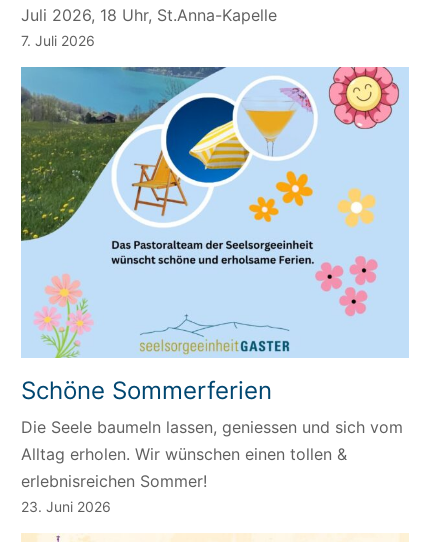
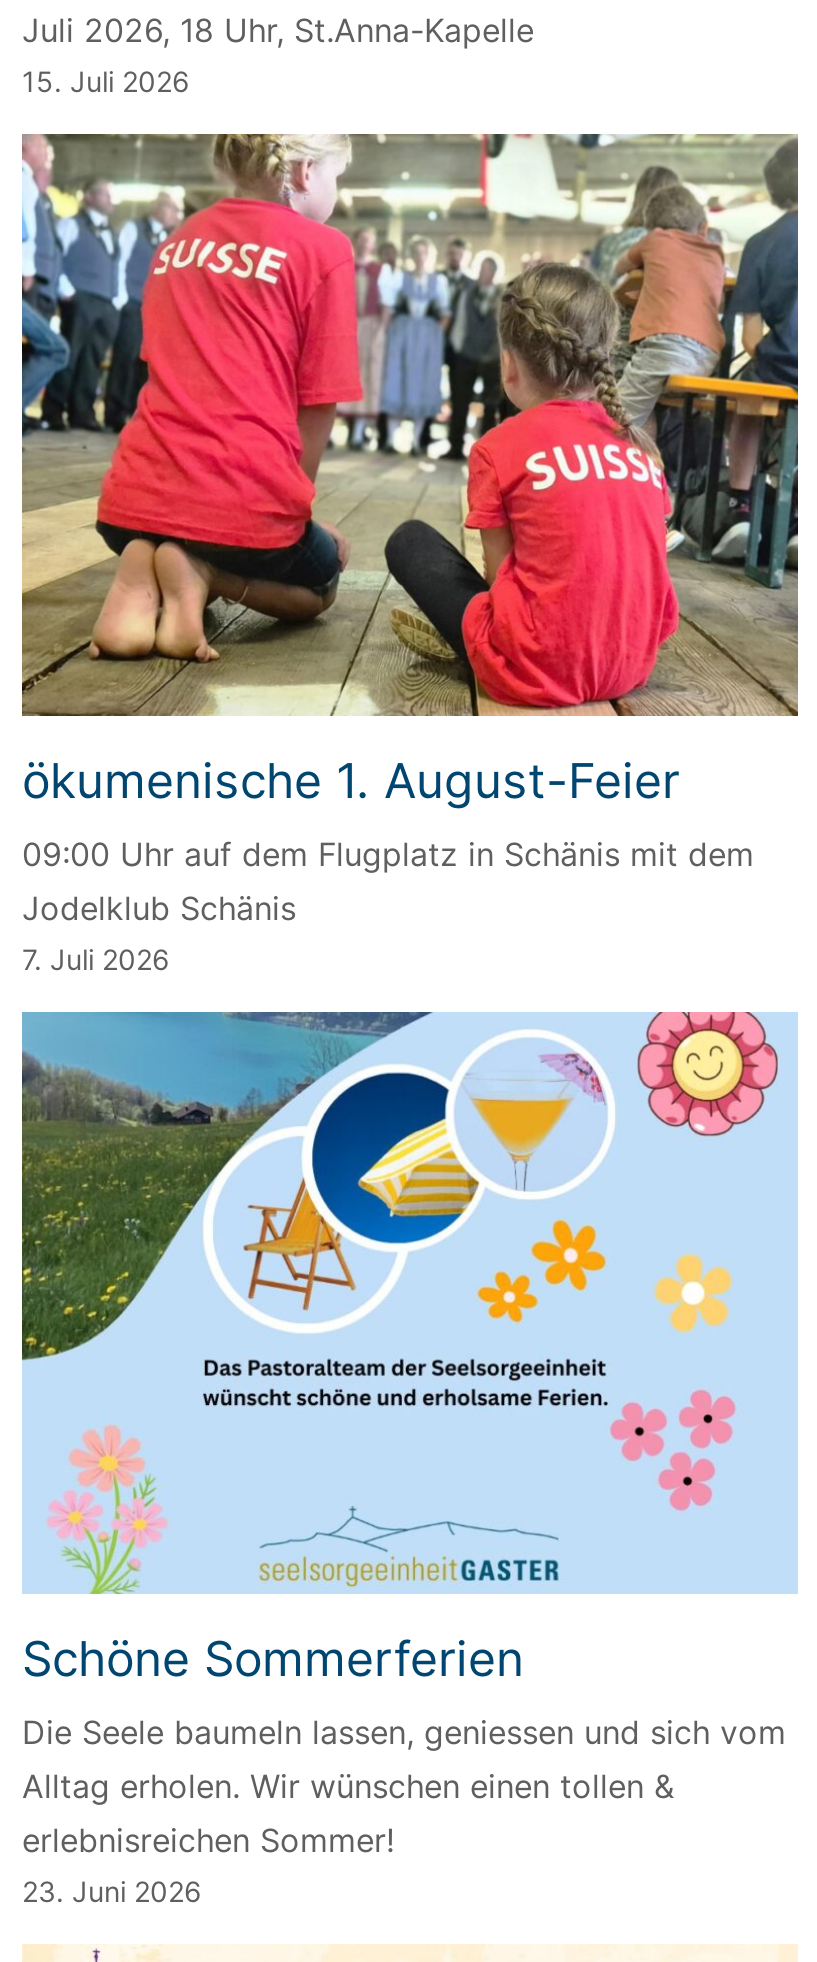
none -> [20,132,800,928] [image] | ökumenische 1. August-Feier | 09:00 Uhr auf dem Flugplatz in Schänis mit dem | Jodelklub Schänis
none -> [22,64,190,98] 15. Juli 2026

